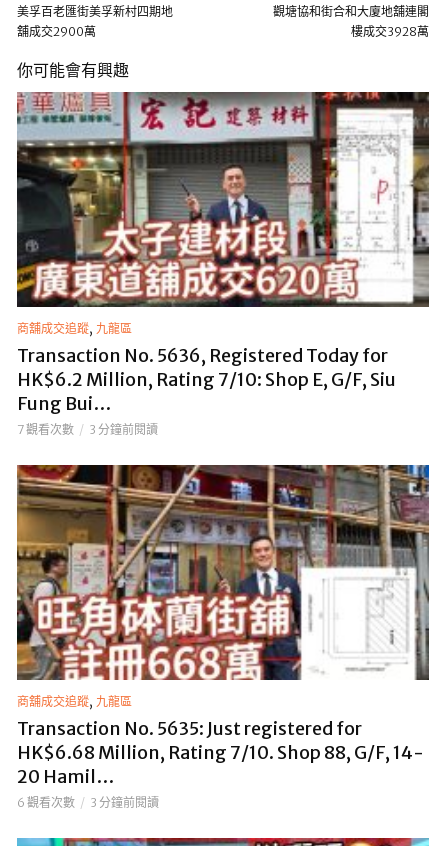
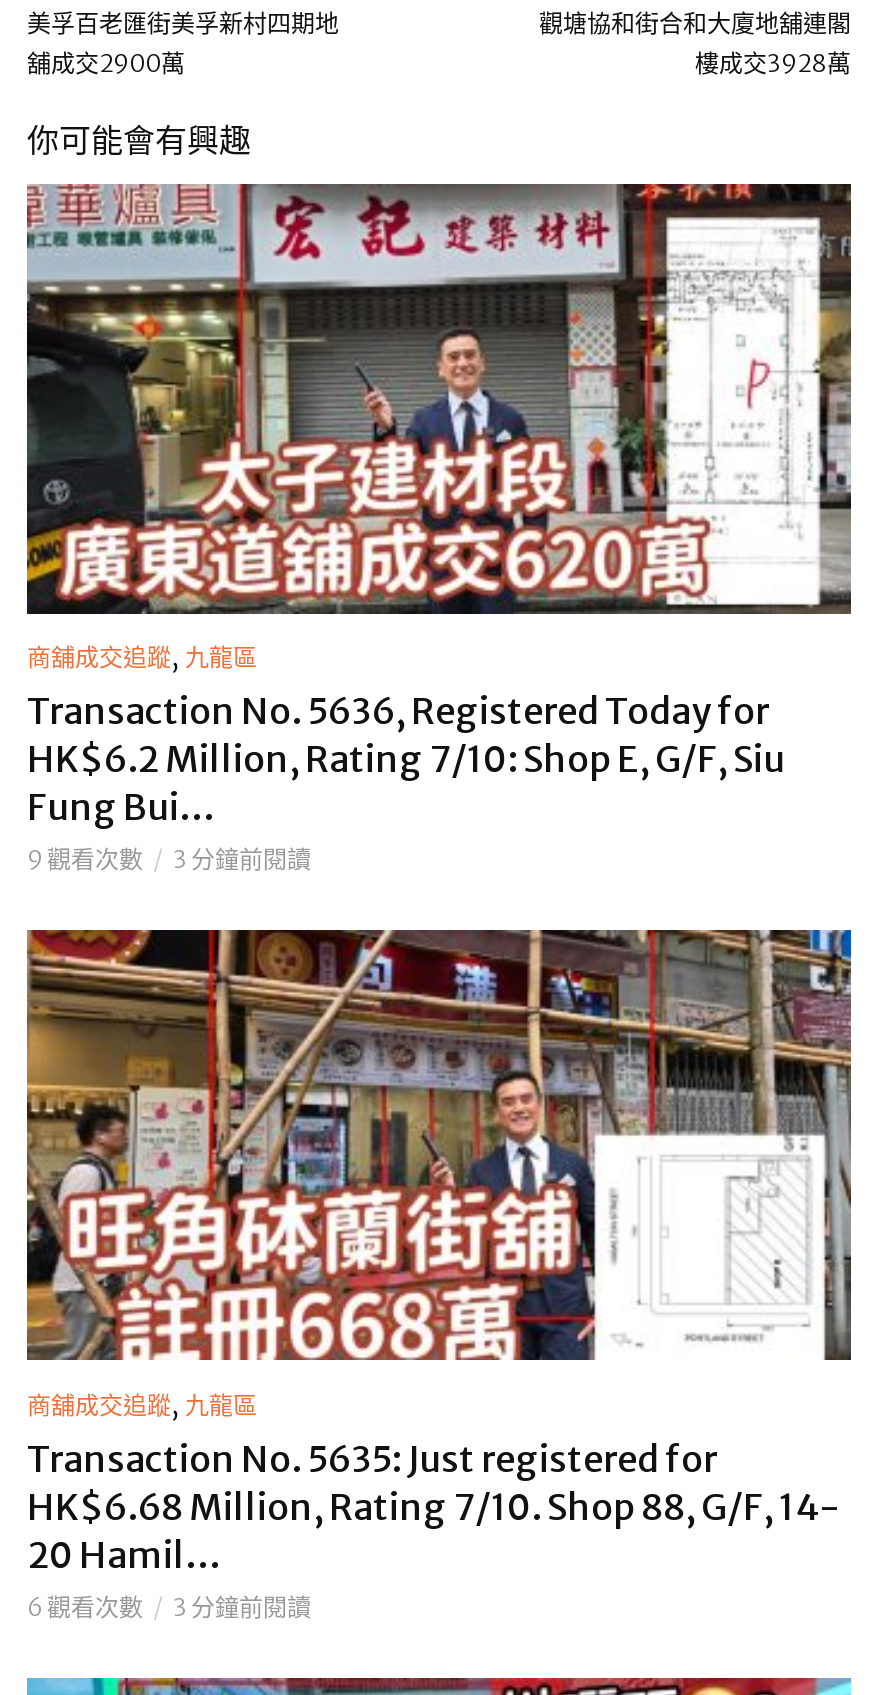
[17,422,158,437] 7 觀看次數 3 分鐘前閱讀 -> [27,845,311,875] 9 觀看次數 3 分鐘前閱讀

